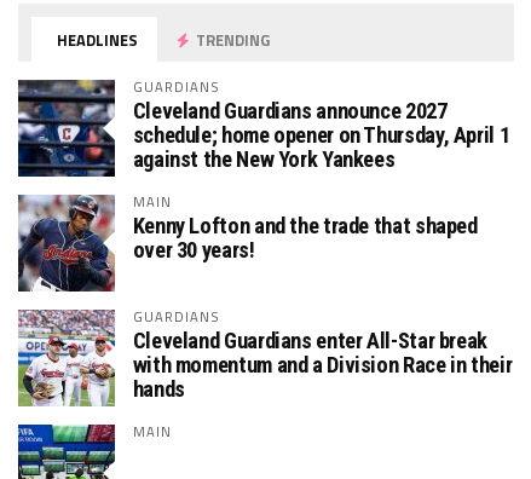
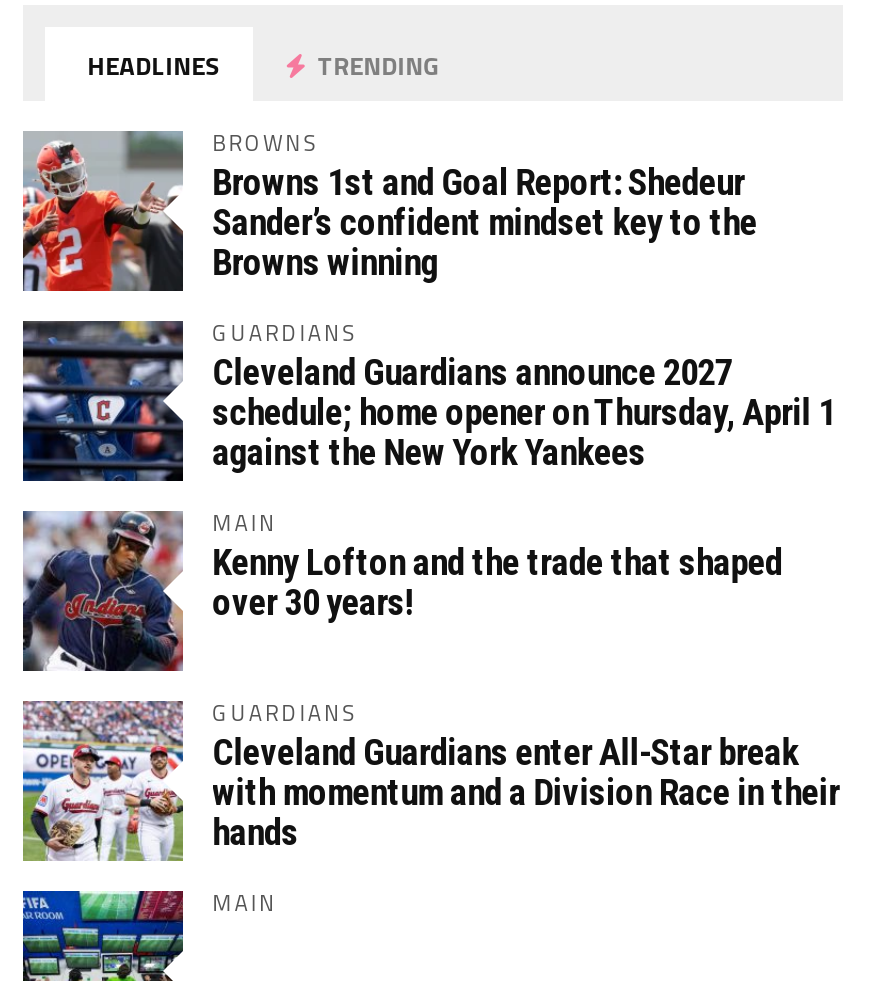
none -> [21,125,757,293] [image] | BROWNS | Browns 1st and Goal Report: Shedeur | Sander’s confident mindset key to the | Browns winning

